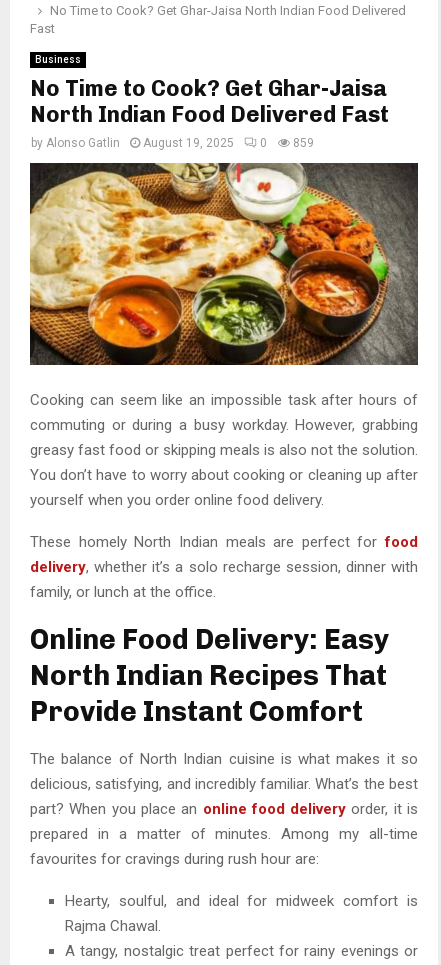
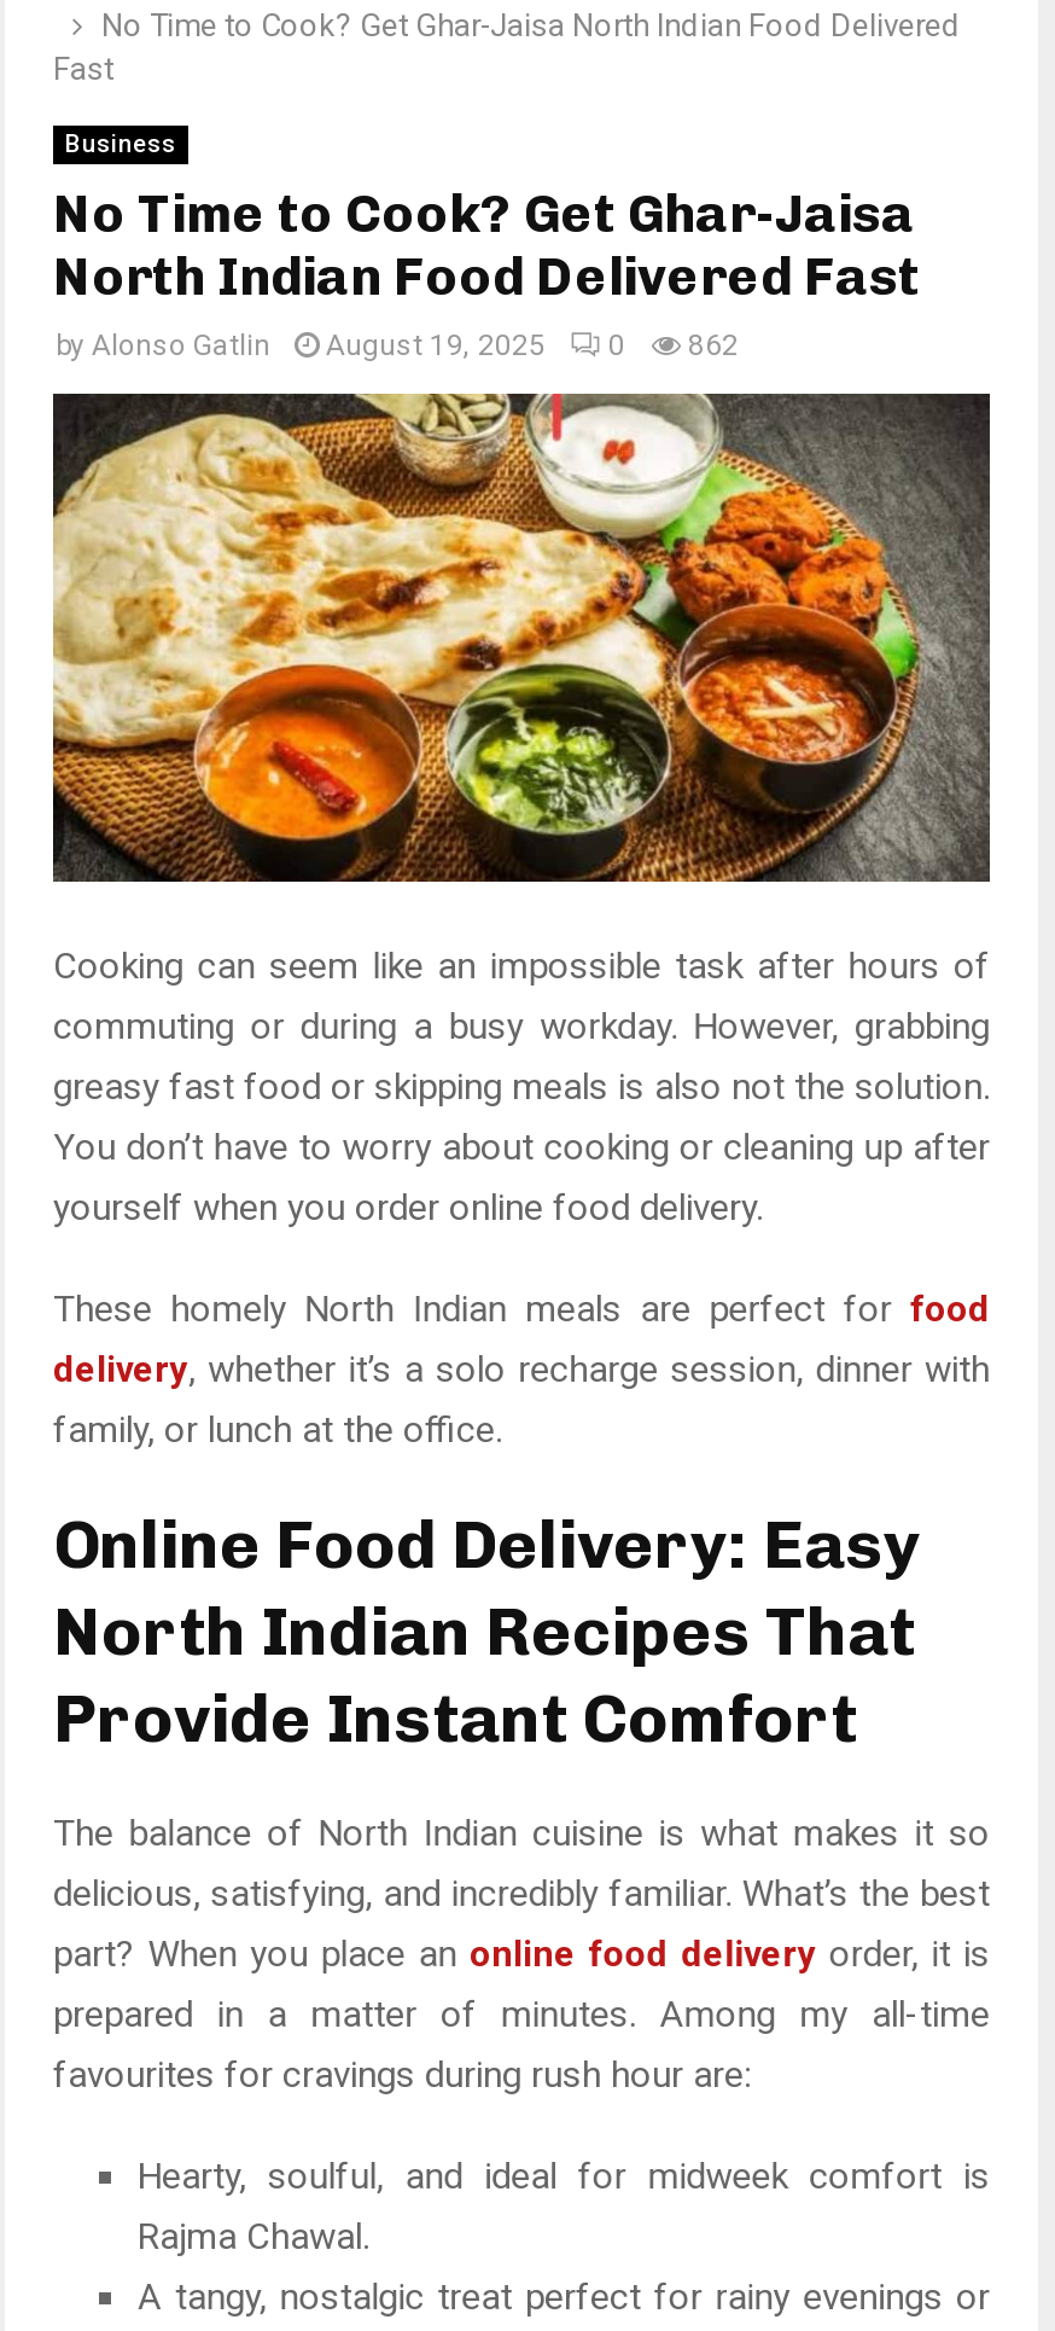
[31,136,314,150] by Alonso Gatlin August 19, 2025 0 859 -> [56,329,739,362] by Alonso Gatlin August 19, 2025 0 862

